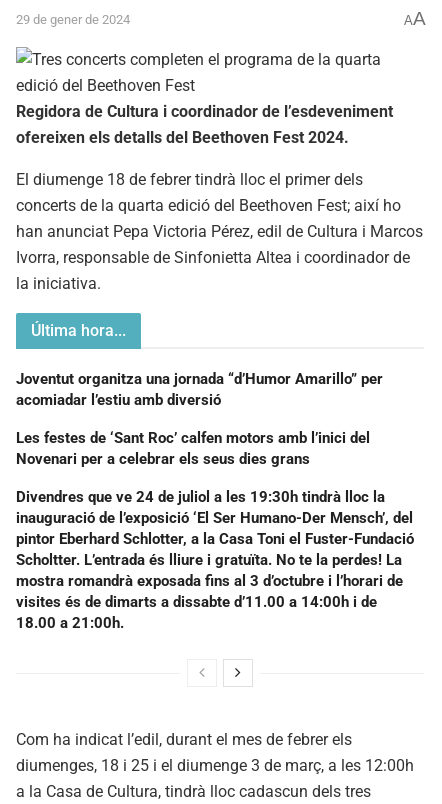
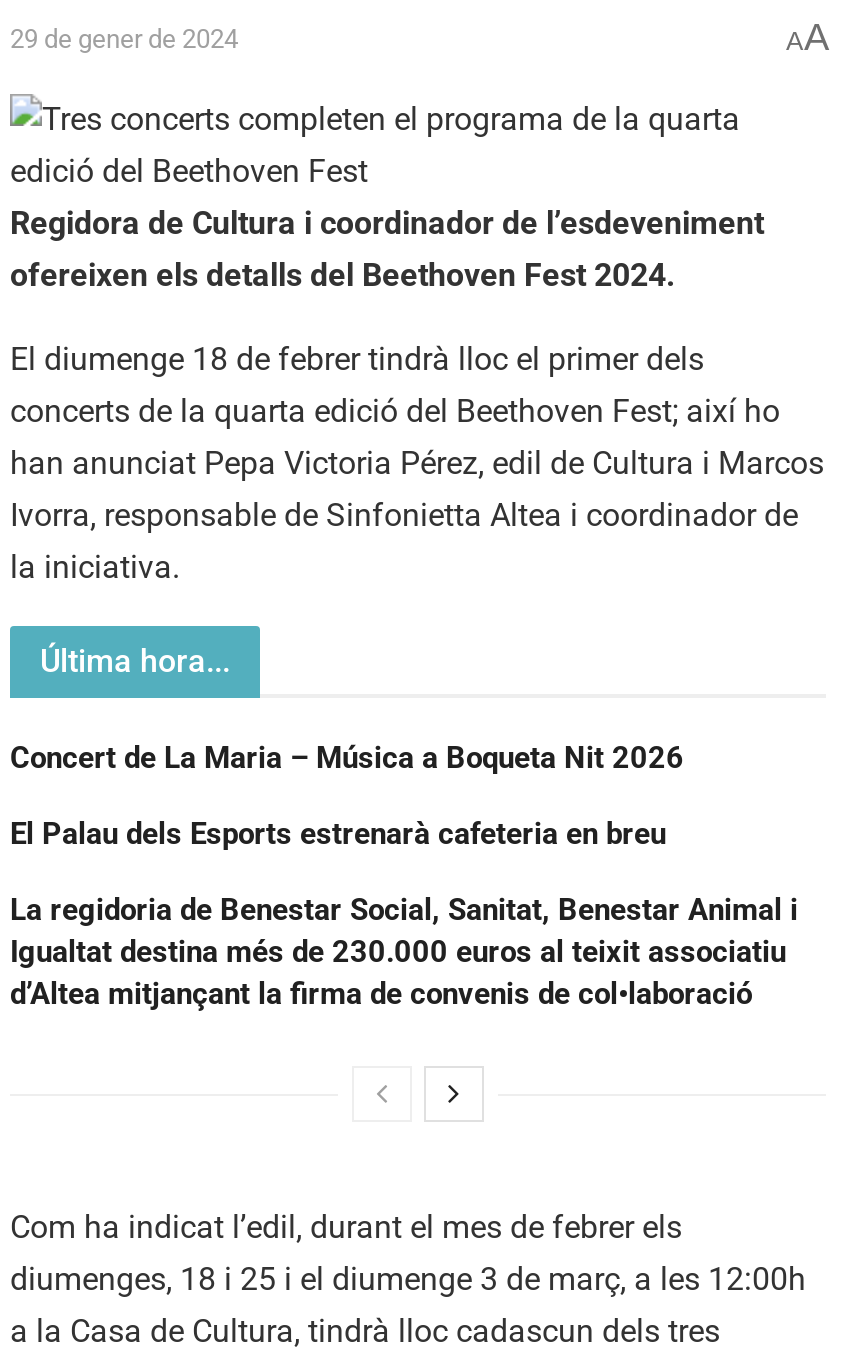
[16,370,383,409] Joventut organitza una jornada “d’Humor Amarillo” per | acomiadar l’estiu amb diversió -> [10,739,684,775] Concert de La Maria – Música a Boqueta Nit 2026
[16,429,370,468] Les festes de ‘Sant Roc’ calfen motors amb l’inici del | Novenari per a celebrar els seus dies grans -> [10,815,666,851] El Palau dels Esports estrenarà cafeteria en breu
[16,488,414,632] Divendres que ve 24 de juliol a les 19:30h tindrà lloc la | inauguració de l’exposició ‘El Ser Humano-Der Mensch’, del | pintor Eberhard Schlotter, a la Casa Toni el Fuster-Fundació | Scholtter. L’entrada és lliure i gratuïta. No te la perdes! La | mostra romandrà exposada fins al 3 d’octubre i l’horari de | visites és de dimarts a dissabte d’11.00 a 14:00h i de | 18.00 a 21:00h. -> [10,891,798,1011] La regidoria de Benestar Social, Sanitat, Benestar Animal i | Igualtat destina més de 230.000 euros al teixit associatiu | d’Altea mitjançant la firma de convenis de col•laboració

